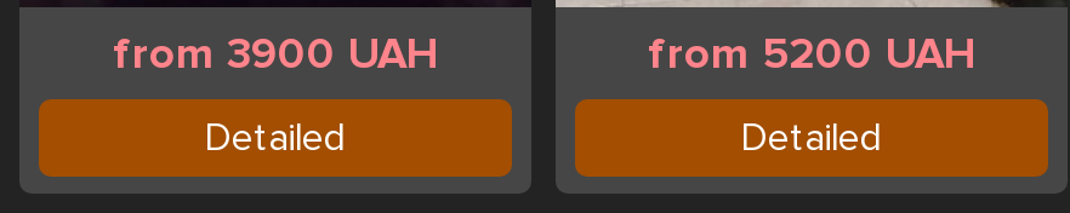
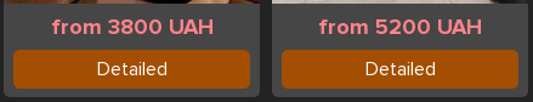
[113,27,438,80] from 3900 UAH -> [50,14,213,40] from 3800 UAH

